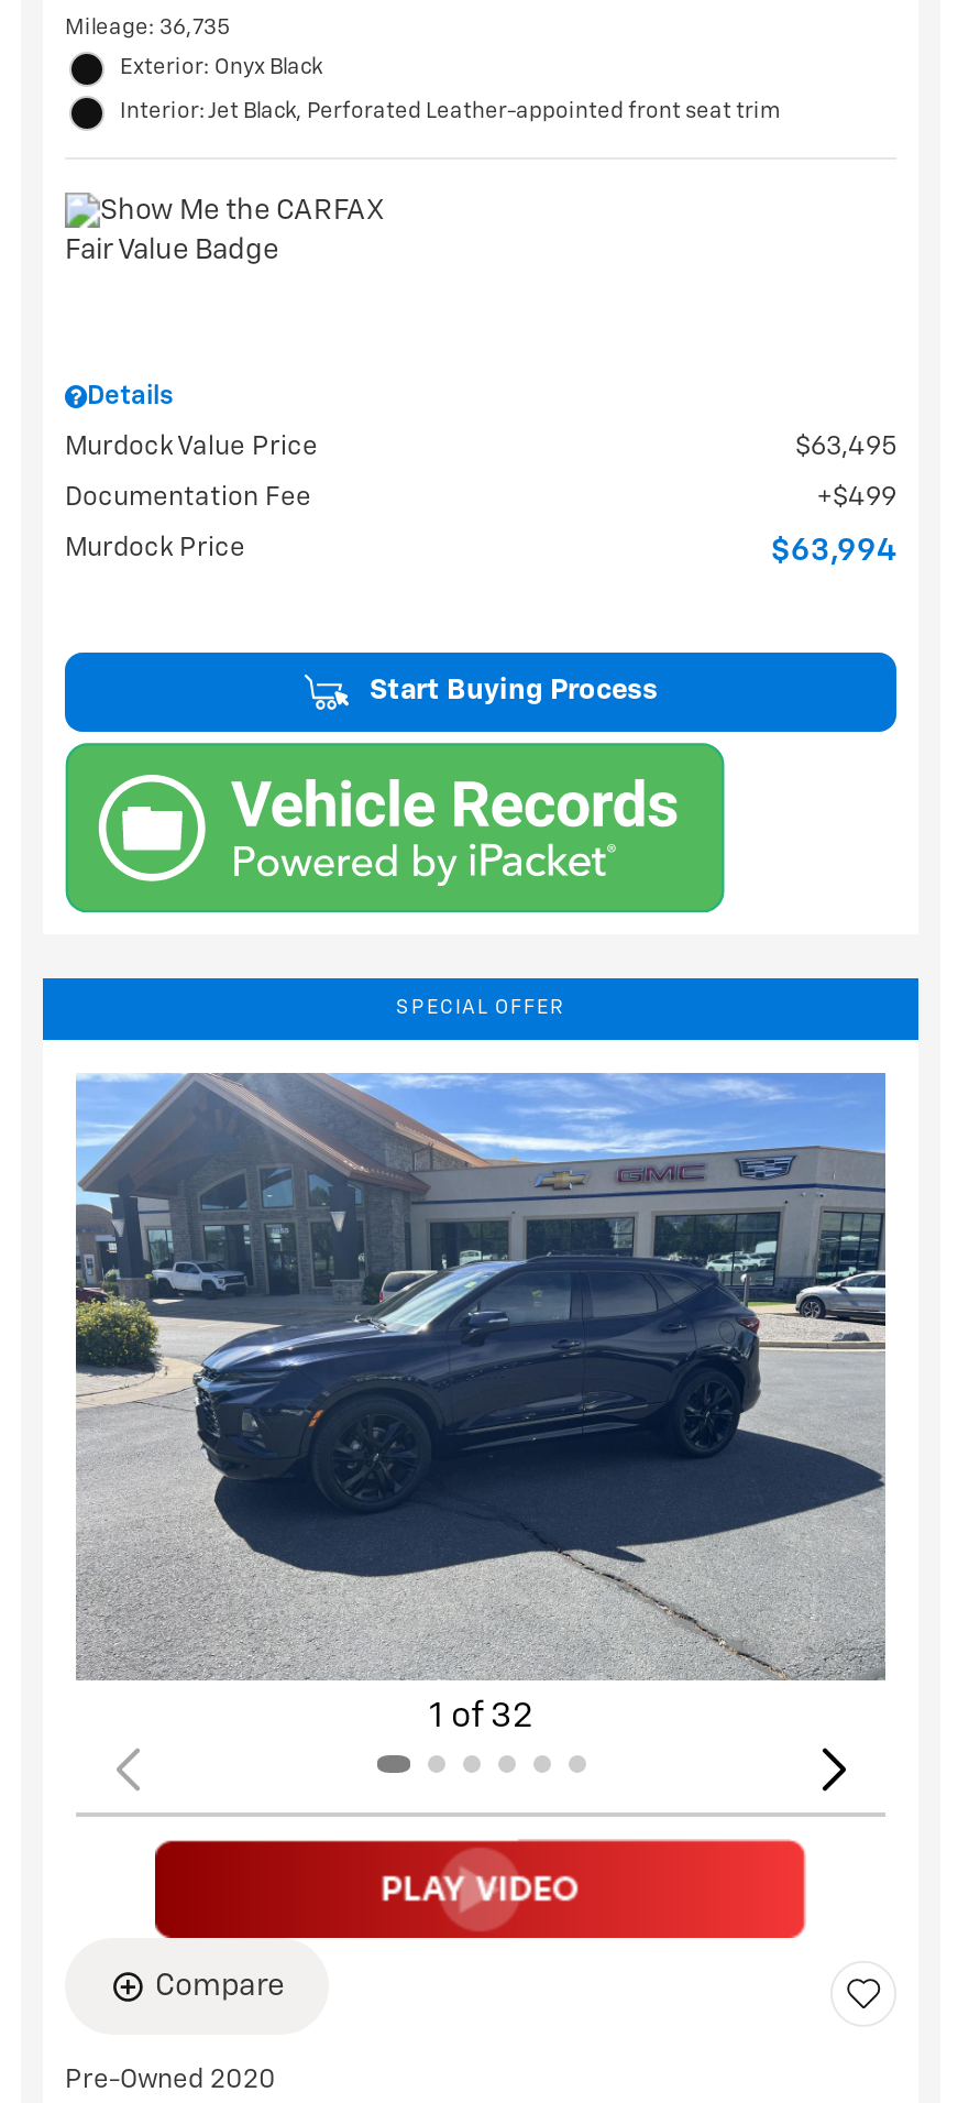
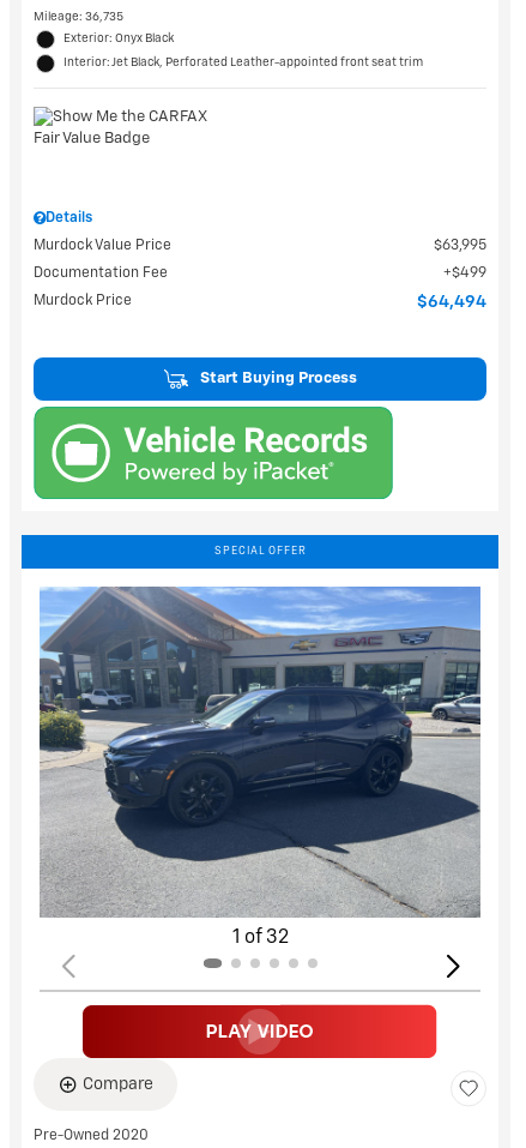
[795,434,896,461] $63,495 -> [434,238,486,253] $63,995
[771,535,896,566] $63,994 -> [417,294,486,310] $64,494

